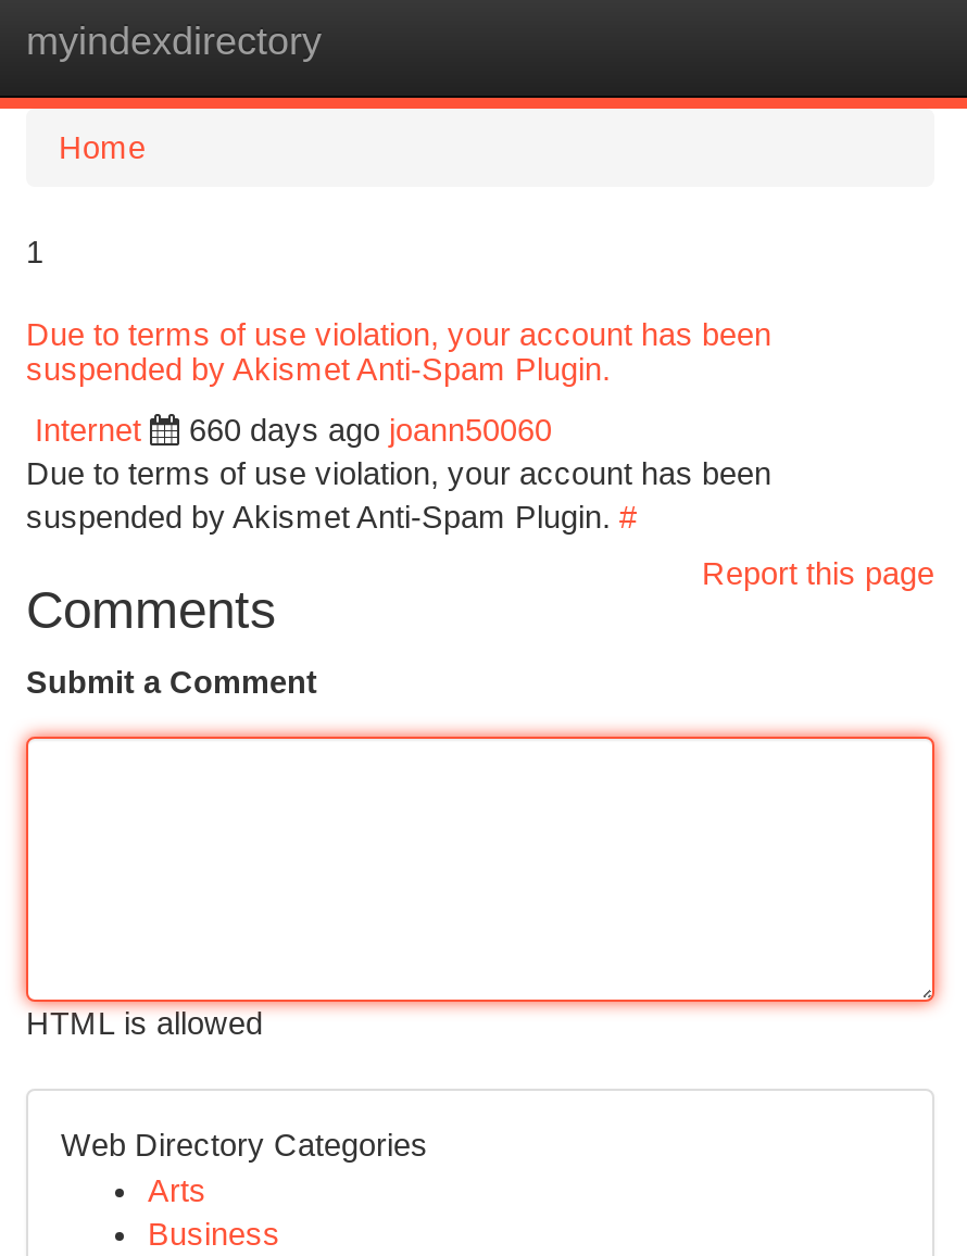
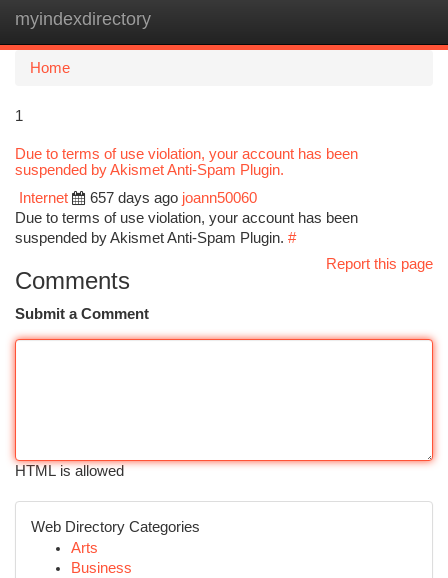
[189,413,552,448] 660 days ago joann50060 -> [90,190,257,206] 657 days ago joann50060

